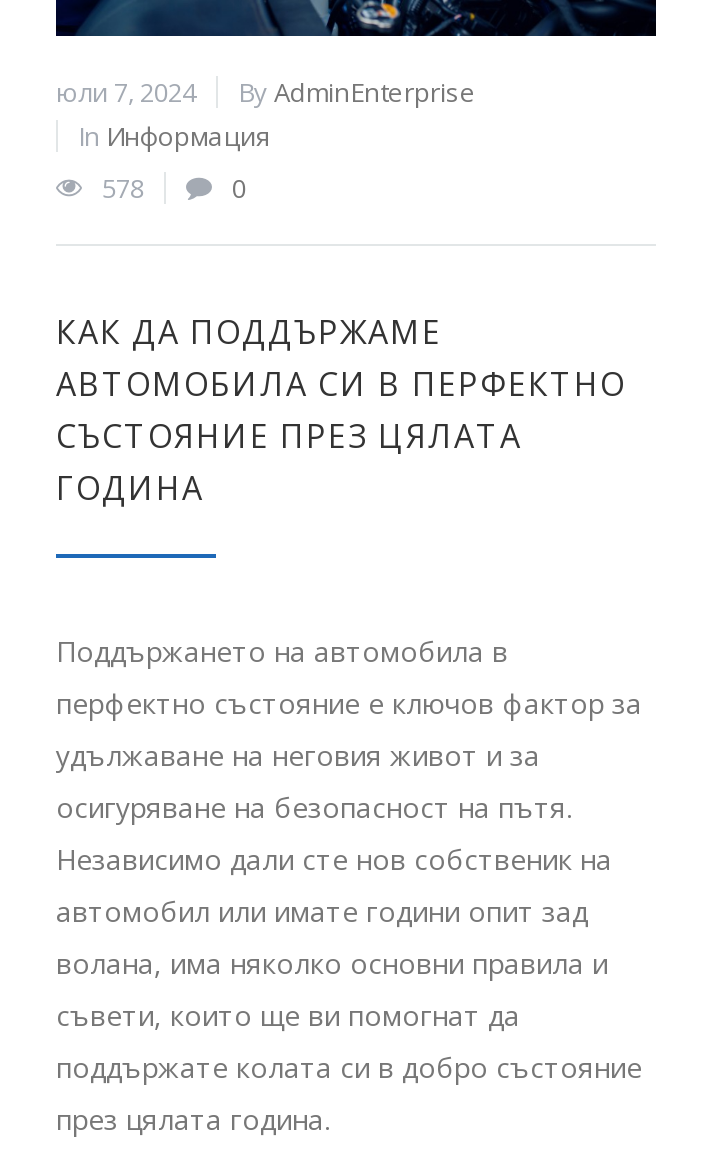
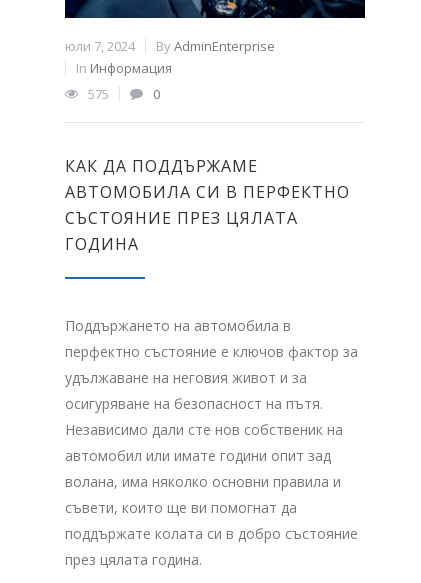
[102,170,144,206] 578 -> [88,85,109,103] 575

